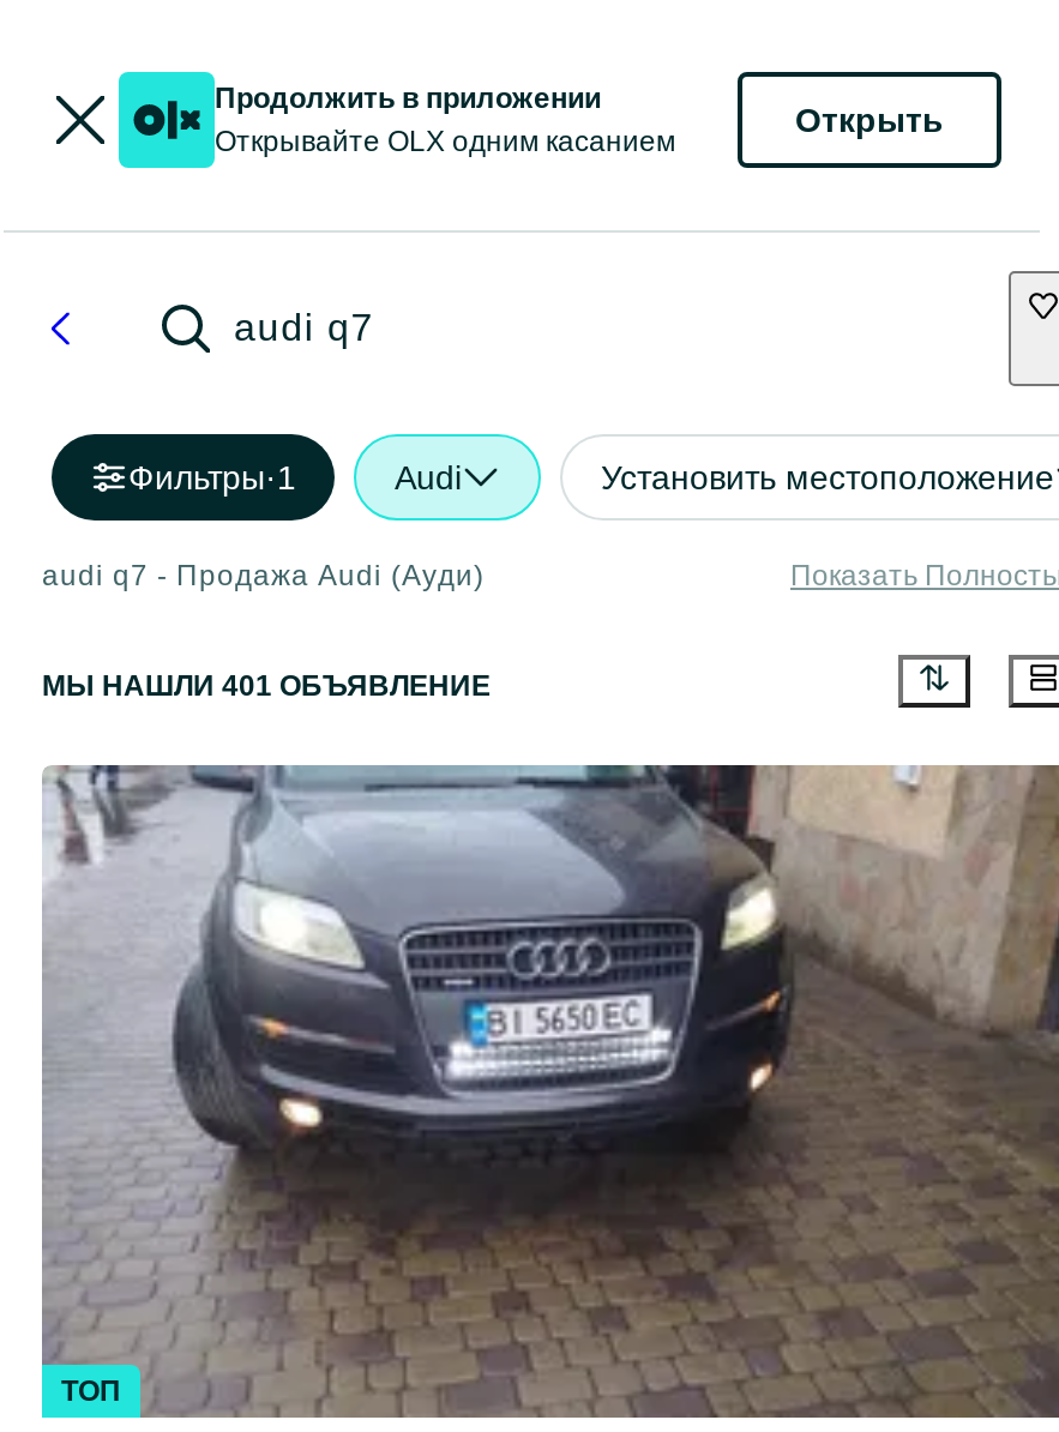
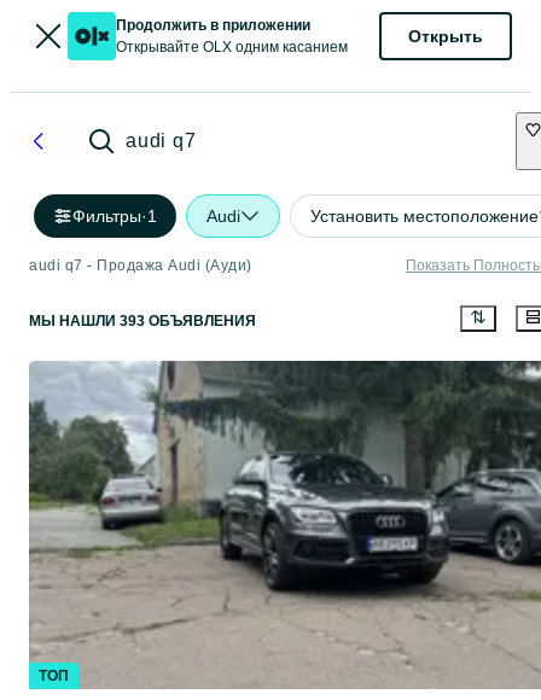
[42,670,491,704] МЫ НАШЛИ 401 ОБЪЯВЛЕНИЕ -> [29,313,256,330] МЫ НАШЛИ 393 ОБЪЯВЛЕНИЯ
[42,763,1052,1418] [image] -> [28,360,537,688] [image]

